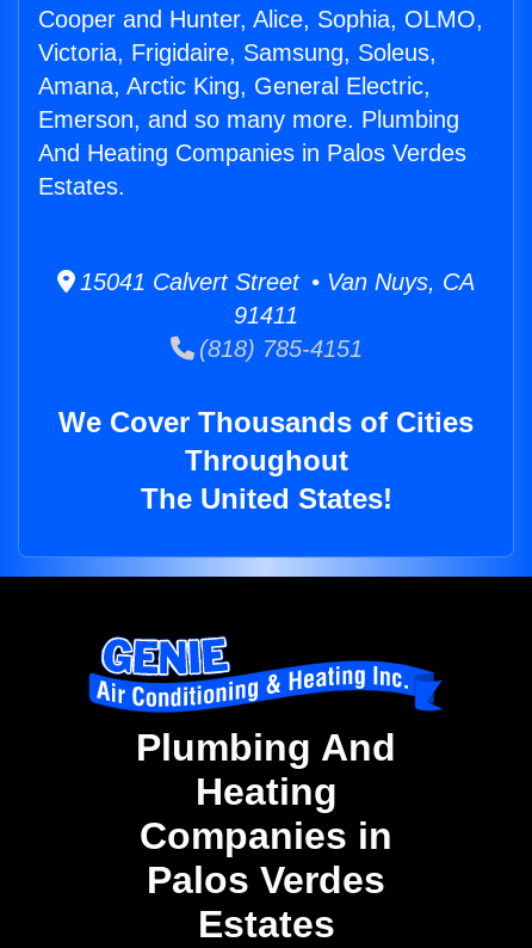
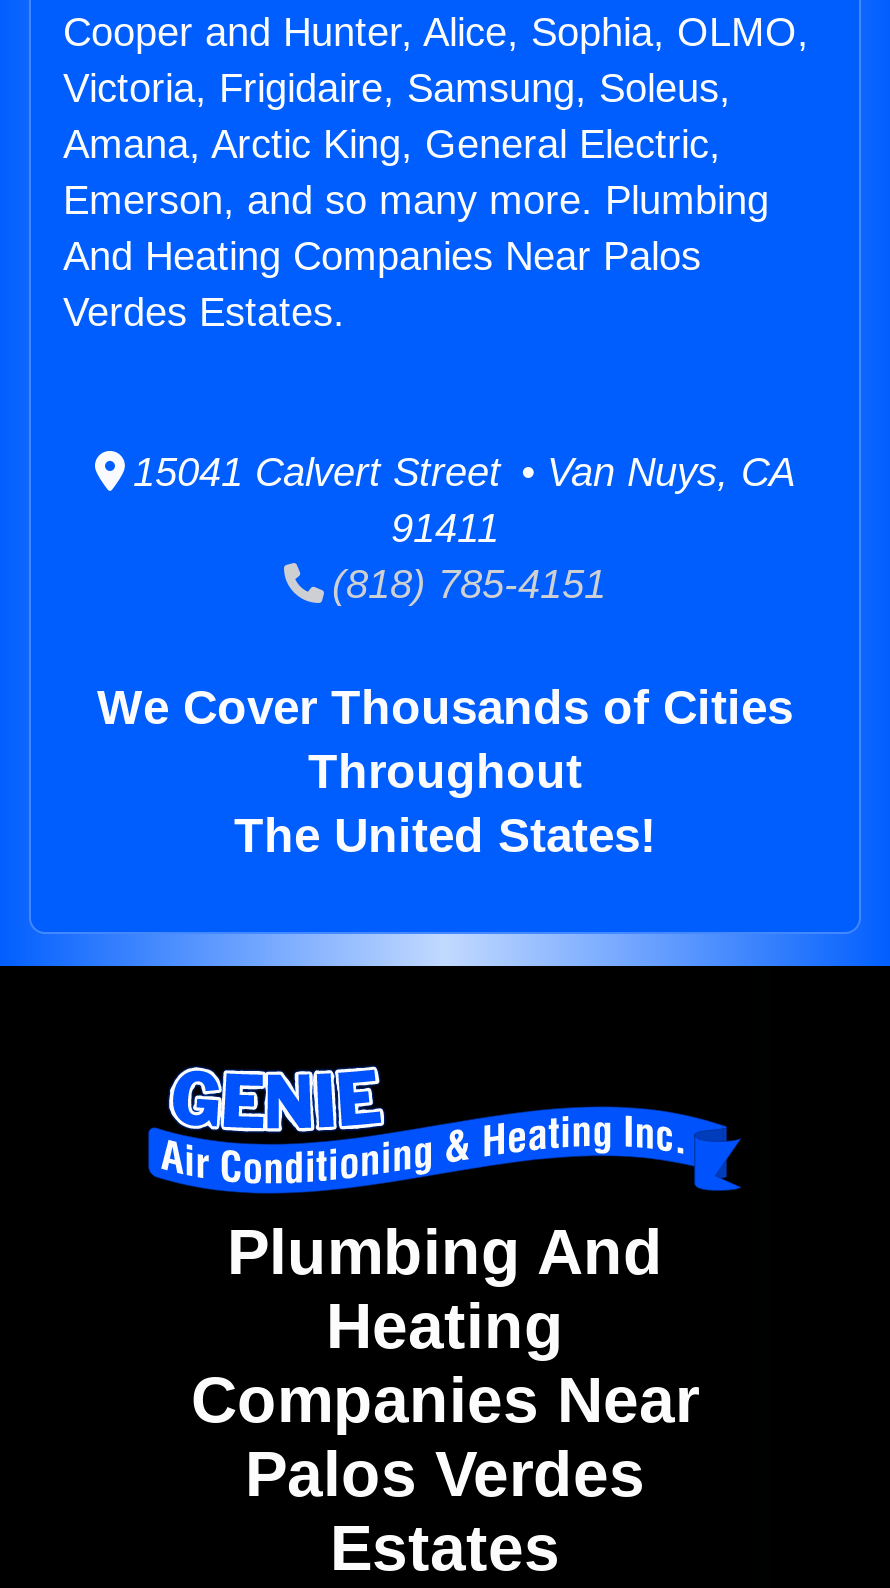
[38,140,466,200] And Heating Companies in Palos Verdes | Estates. -> [63,234,701,334] And Heating Companies Near Palos | Verdes Estates.
[140,815,392,858] Companies in -> [191,1365,699,1437] Companies Near

